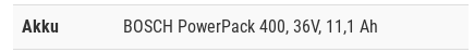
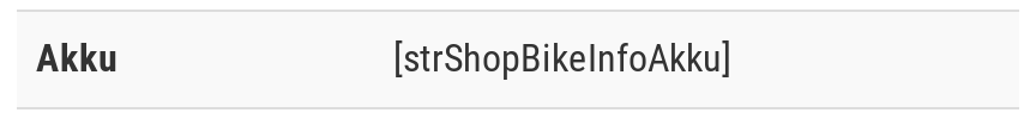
[123,16,378,37] BOSCH PowerPack 400, 36V, 11,1 Ah -> [393,35,731,80] [strShopBikeInfoAkku]

